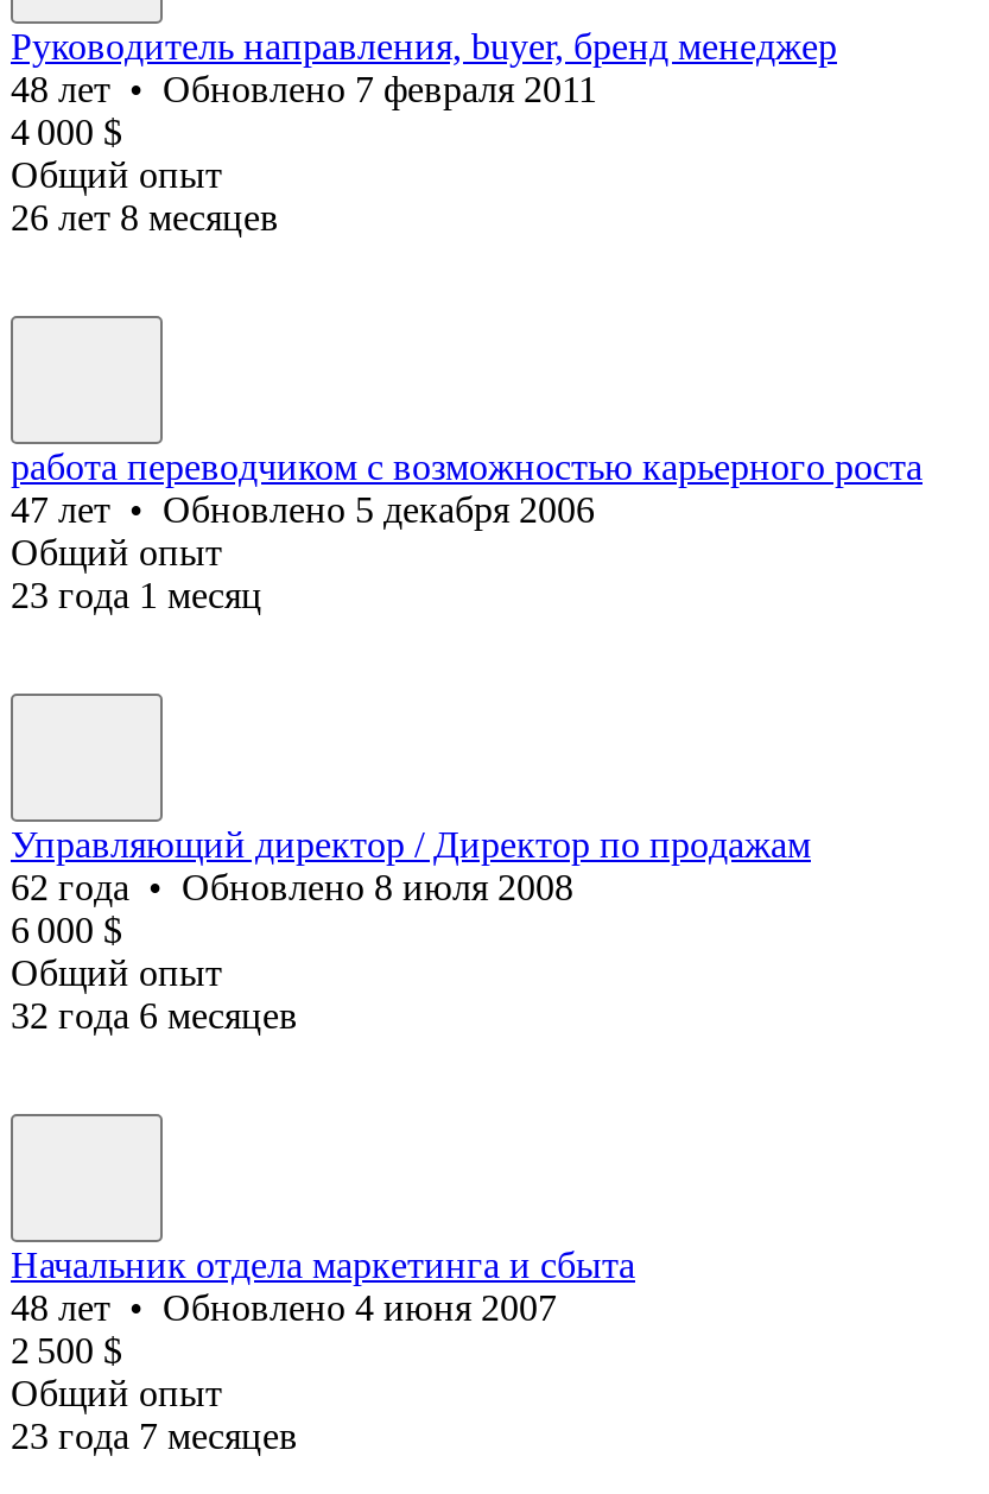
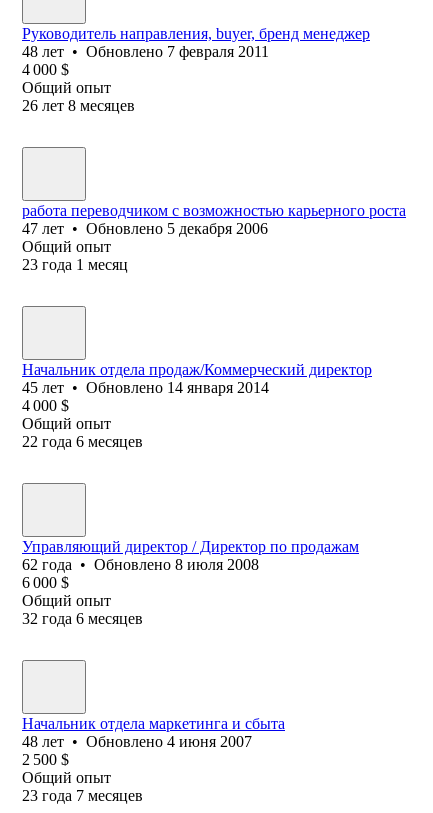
none -> [22,361,372,450] Начальник отдела продаж/Коммерческий директор | 45 лет • Обновлено 14 января 2014 | 4 000 $ | Общий опыт | 22 года 6 месяцев

